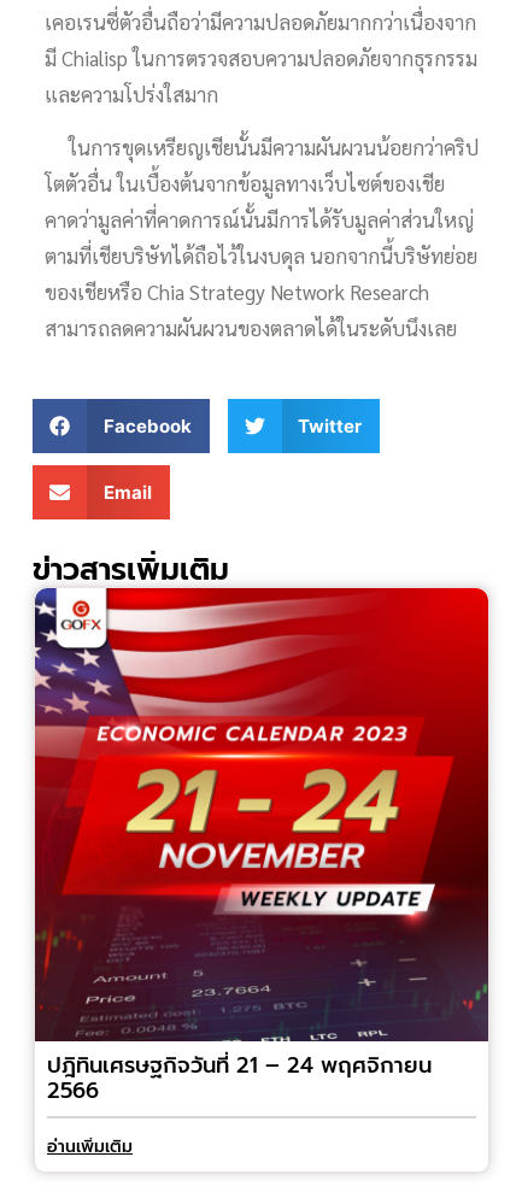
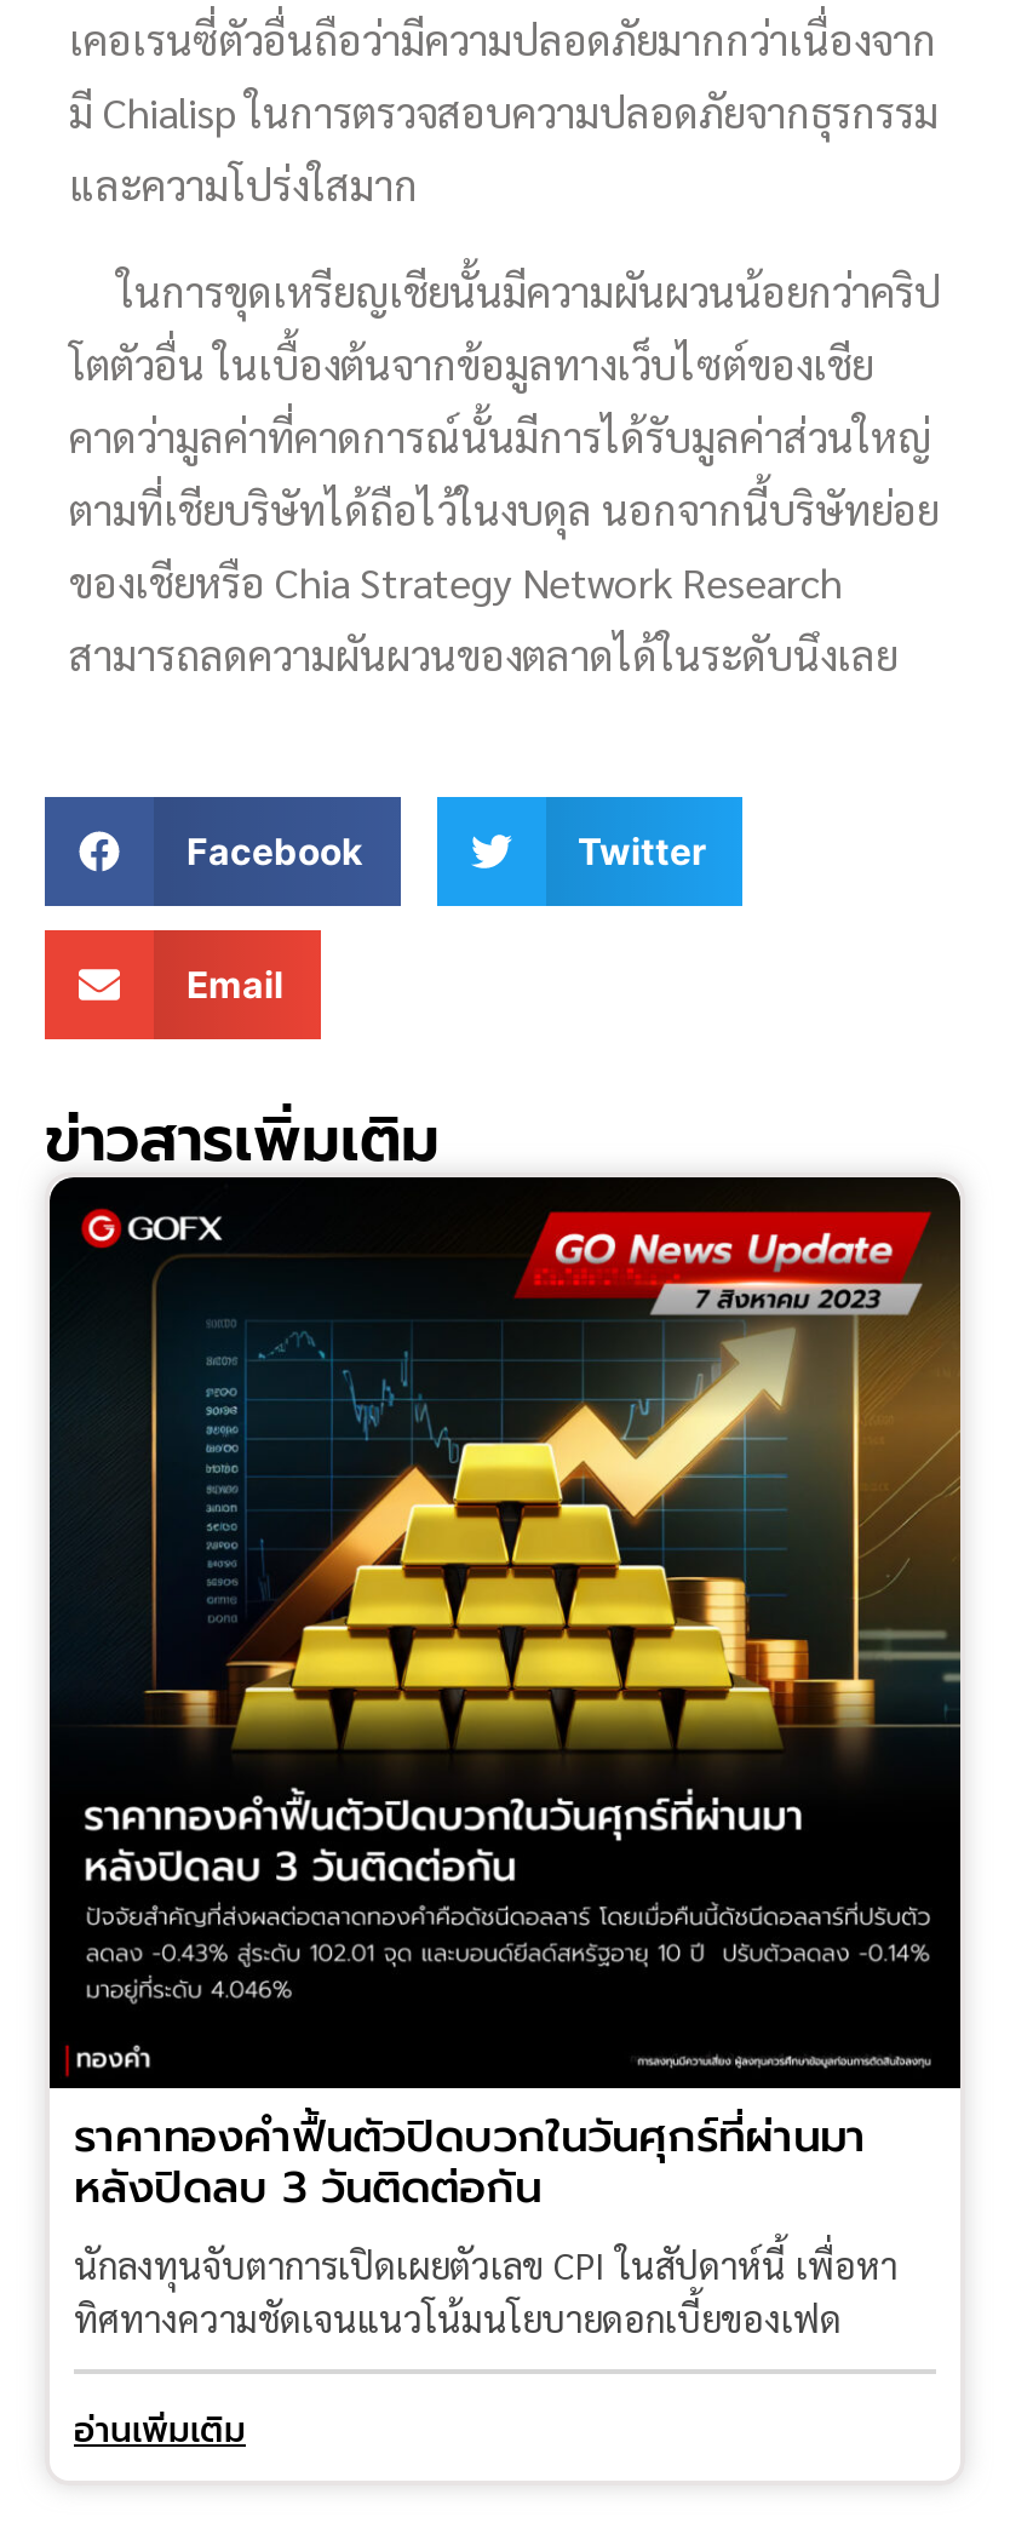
[34,587,489,1108] [image] | ปฎิทินเศรษฐกิจวันที่ 21 – 24 พฤศจิกายน | 2566 -> [47,1175,963,2341] [image] | ราคาทองคำฟื้นตัวปิดบวกในวันศุกร์ที่ผ่านมา | หลังปิดลบ 3 วันติดต่อกัน | นักลงทุนจับตาการเปิดเผยตัวเลข CPI ในสัปดาห์นี้ เพื่อหา | ทิศทางความชัดเจนแนวโน้มนโยบายดอกเบี้ยของเฟด

